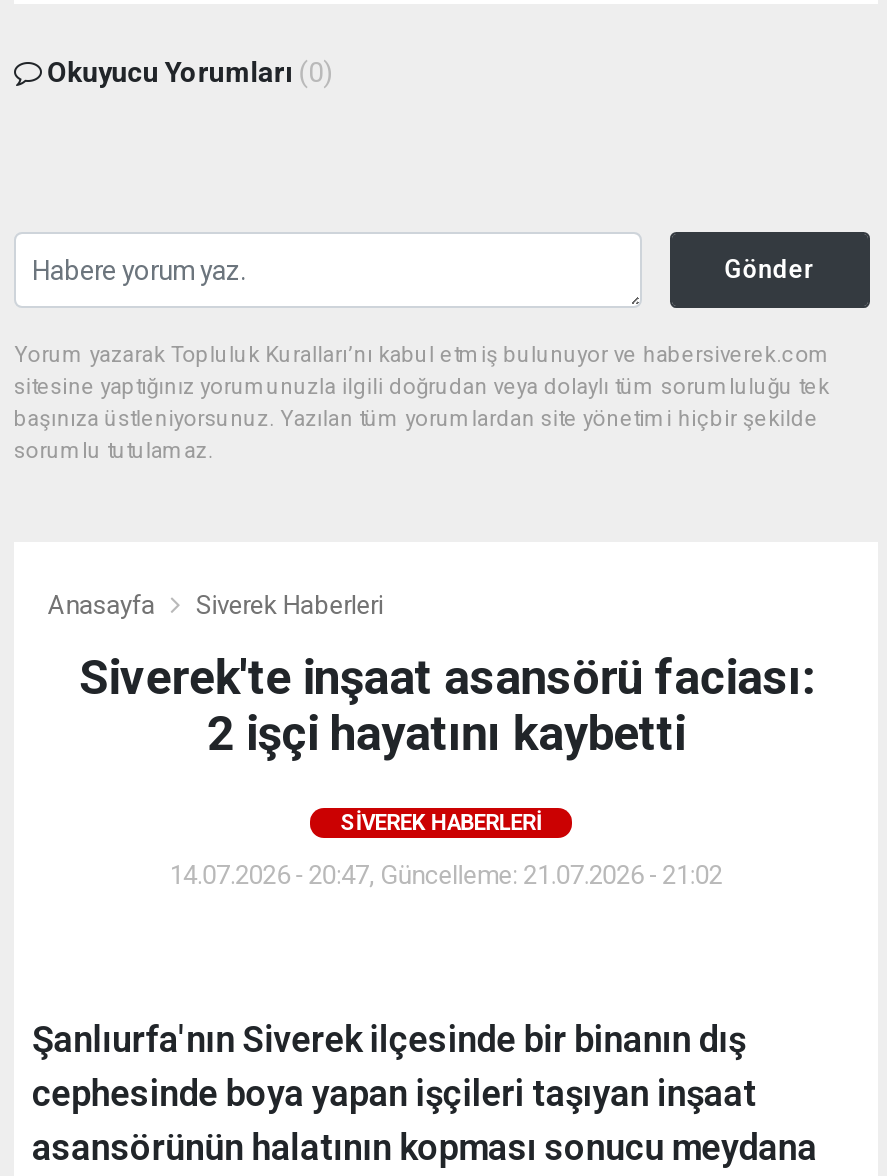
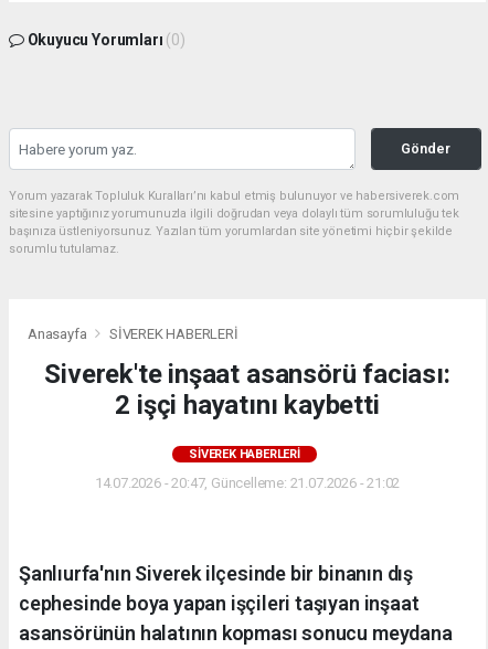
[196,589,383,619] Siverek Haberleri -> [109,325,238,342] SİVEREK HABERLERİ
[340,809,542,835] SIVEREK HABERLERI -> [189,447,300,461] SİVEREK HABERLERİ

